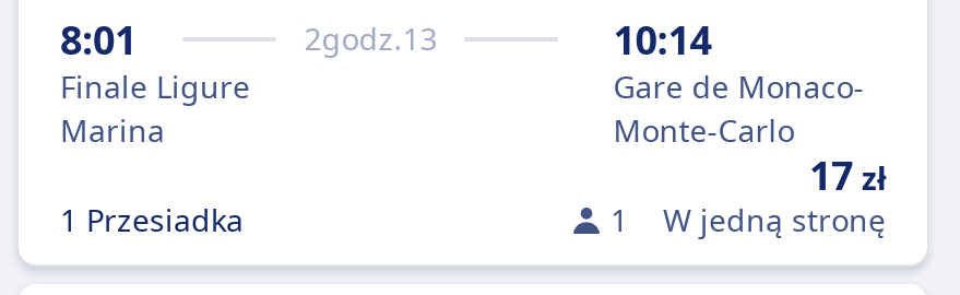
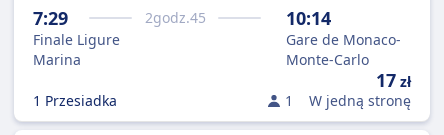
[60,13,137,66] 8:01 -> [33,6,68,30] 7:29
[304,17,437,59] 2godz.13 -> [145,8,206,27] 2godz.45

